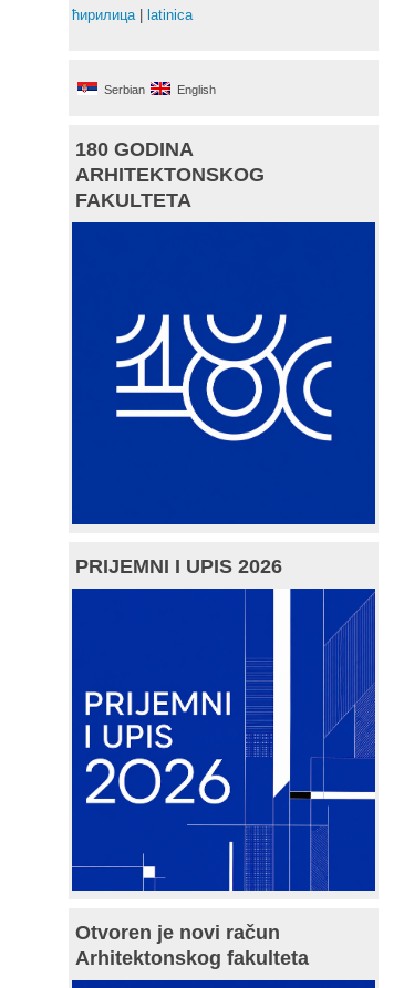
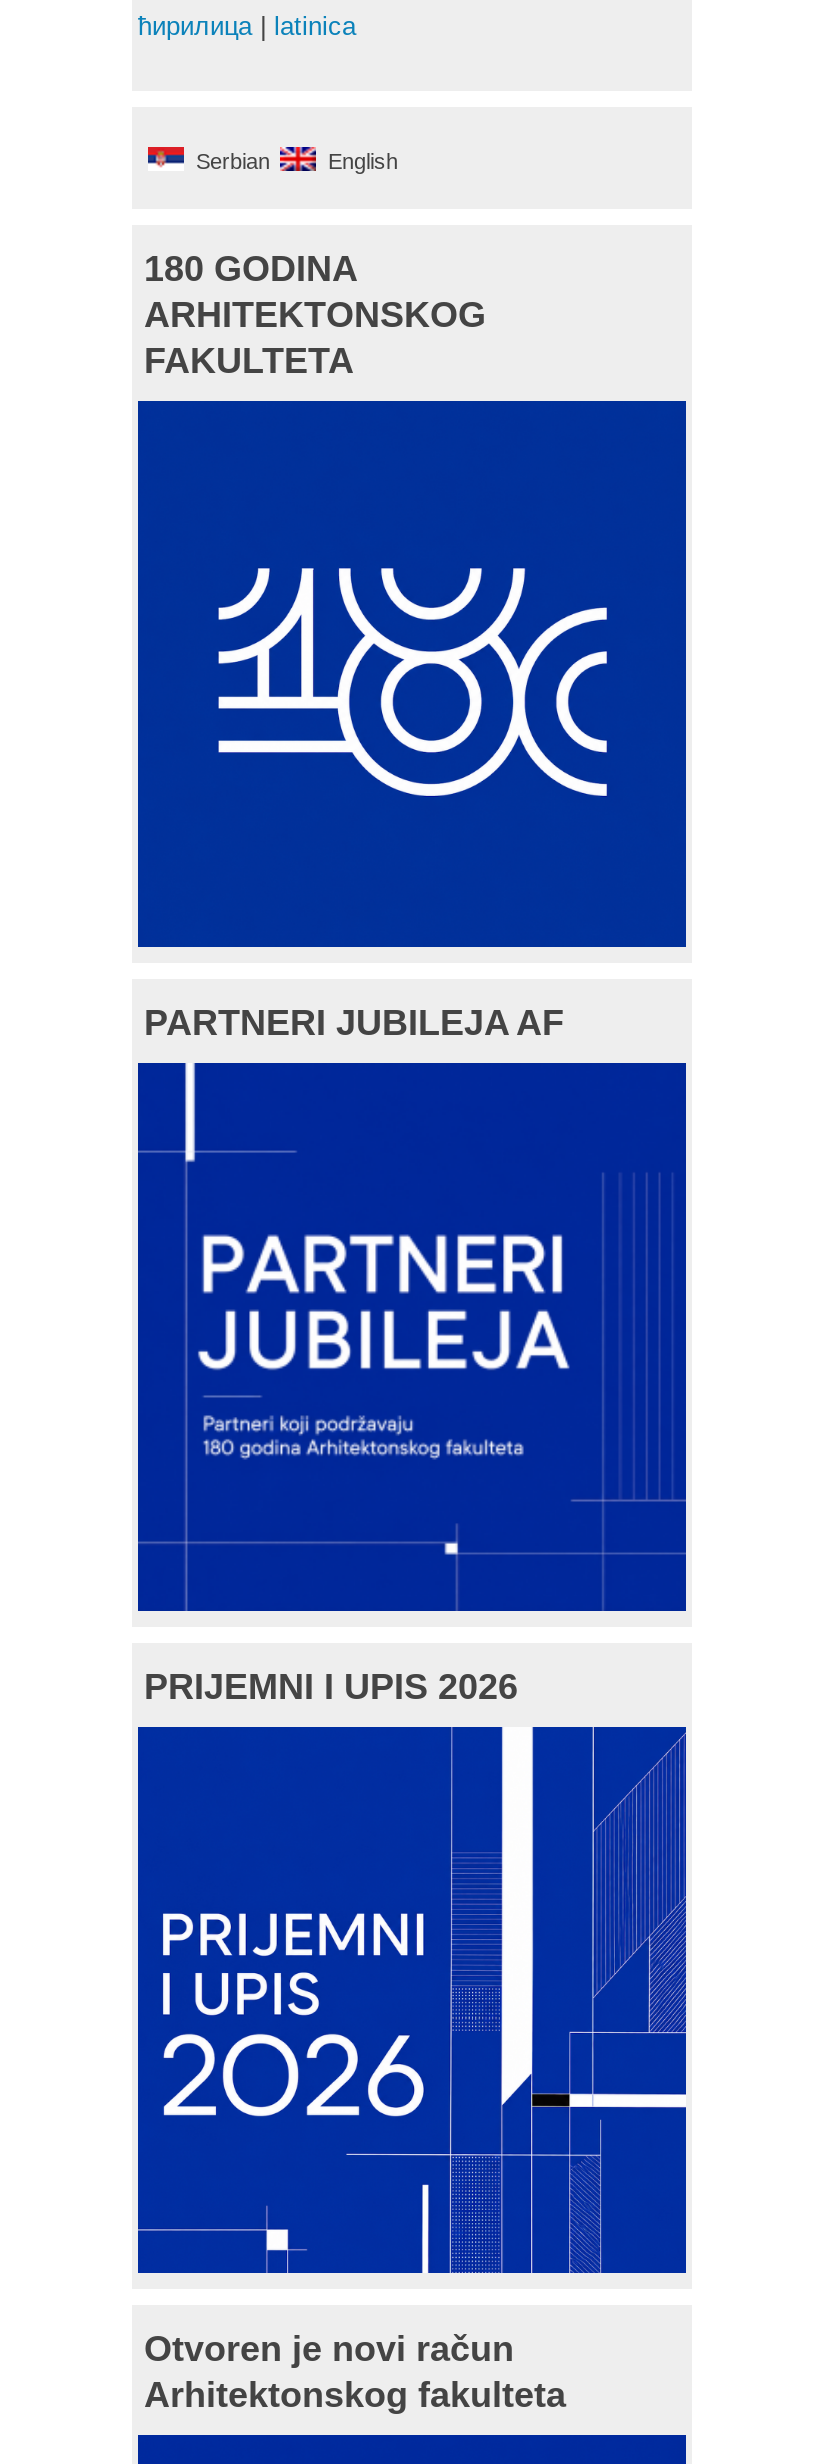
none -> [144,1004,564,1044] PARTNERI JUBILEJA AF
none -> [180,1065,576,1559] [image]

